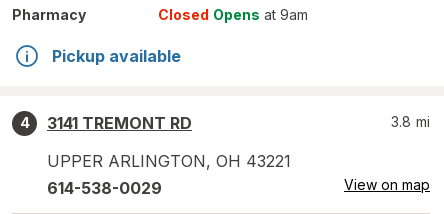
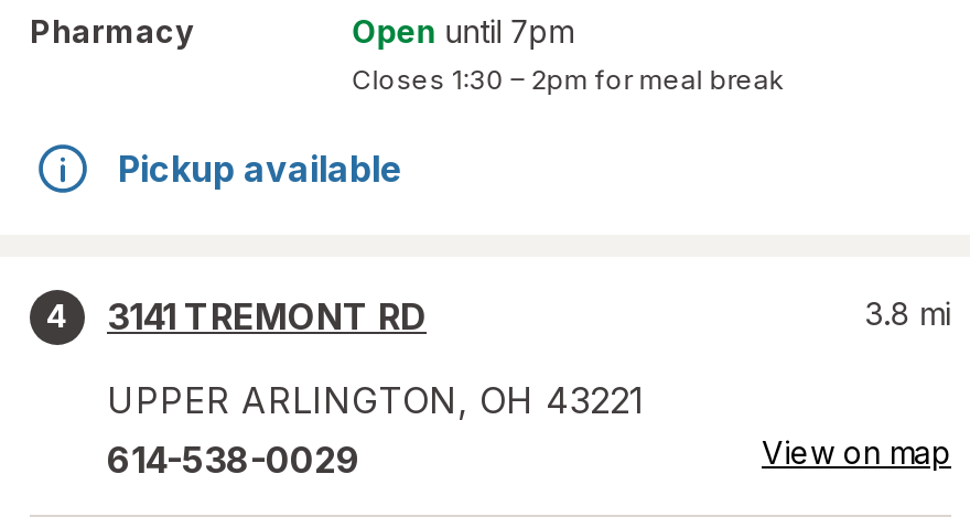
[158,6,308,23] Closed Opens at 9am -> [352,12,784,96] Open until 7pm | Closes 1:30 – 2pm for meal break

